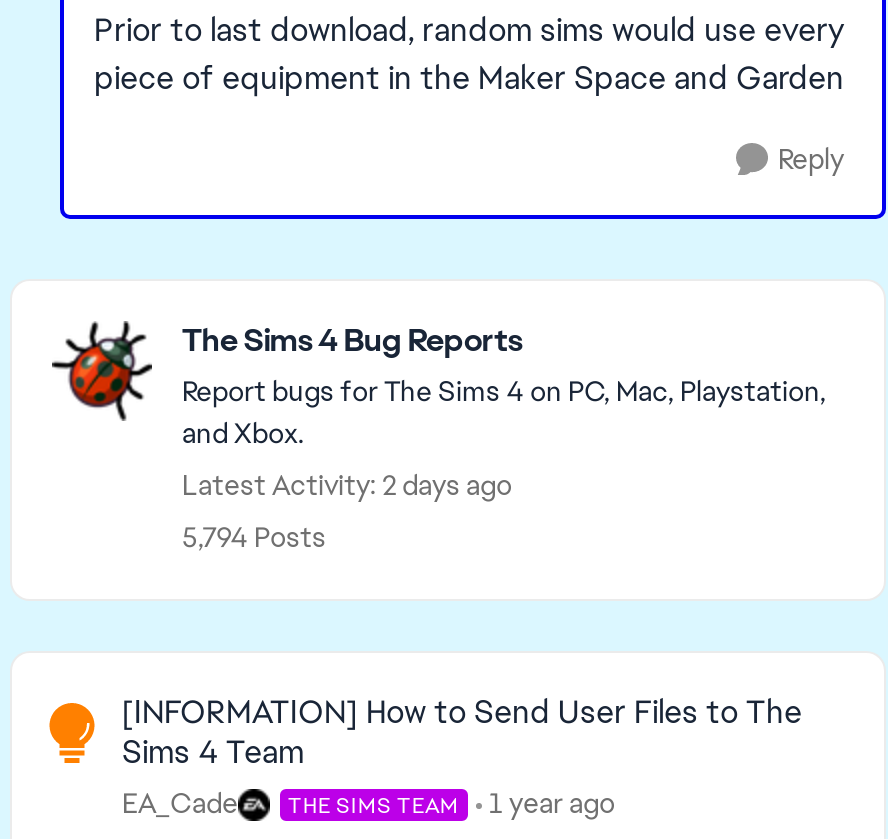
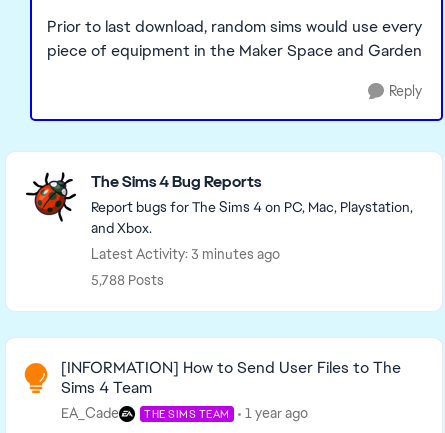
[182,467,512,503] Latest Activity: 2 days ago -> [91,245,280,263] Latest Activity: 3 minutes ago
[182,519,326,555] 5,794 Posts -> [91,271,164,289] 5,788 Posts

